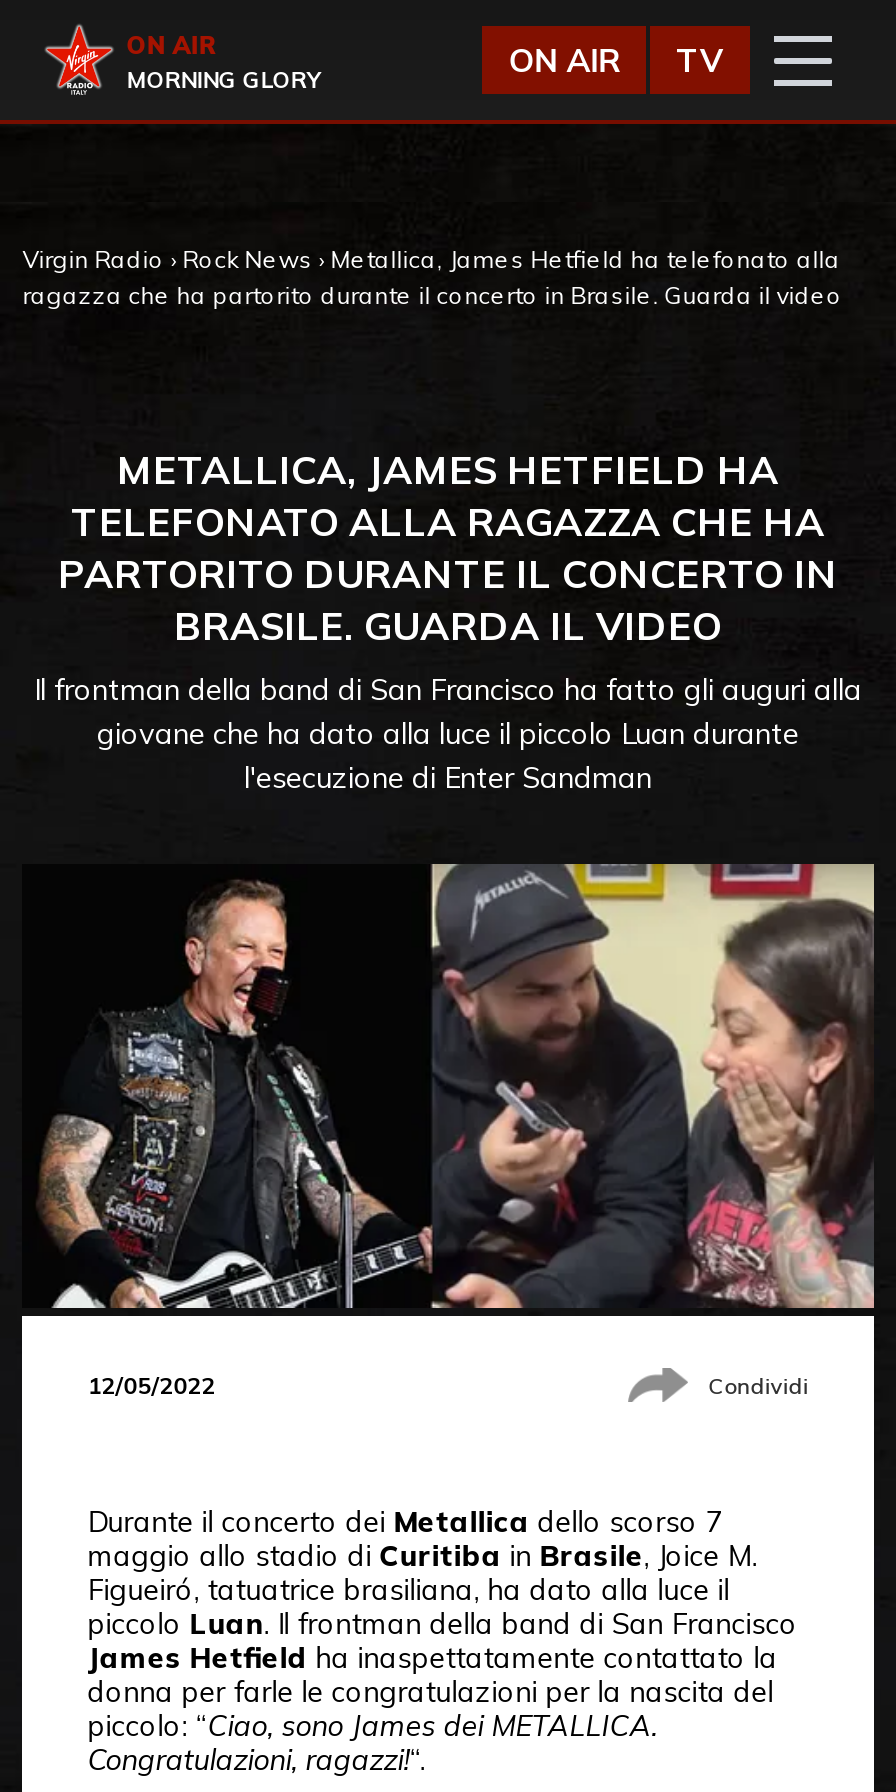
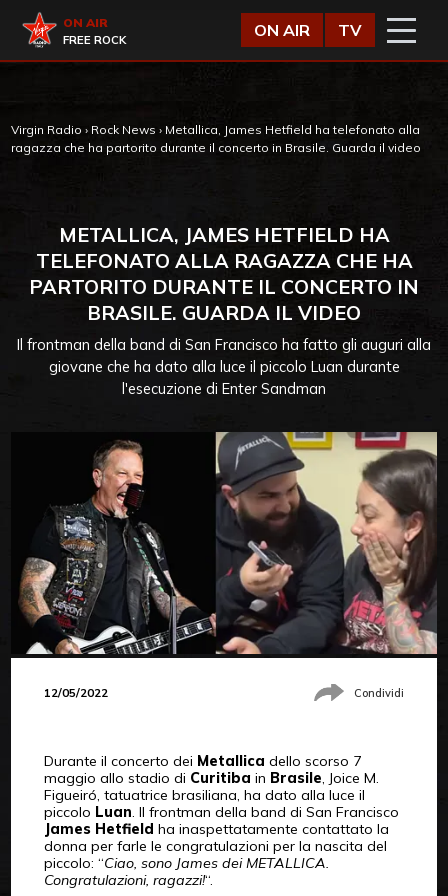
[126,66,320,94] MORNING GLORY -> [63,33,126,47] FREE ROCK

